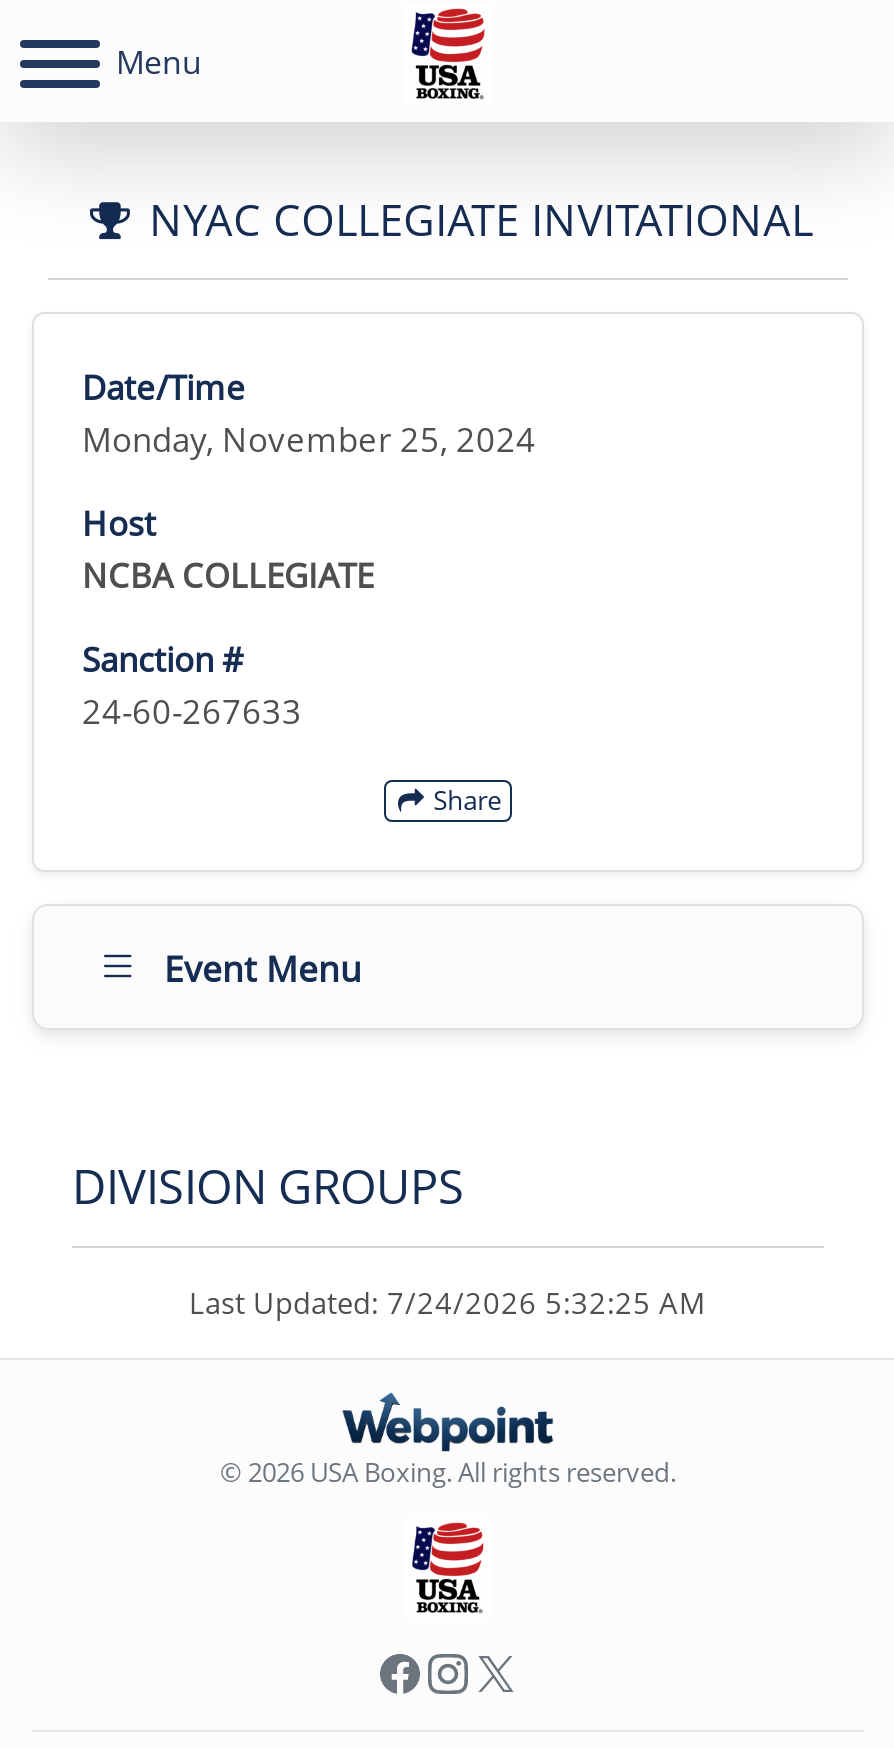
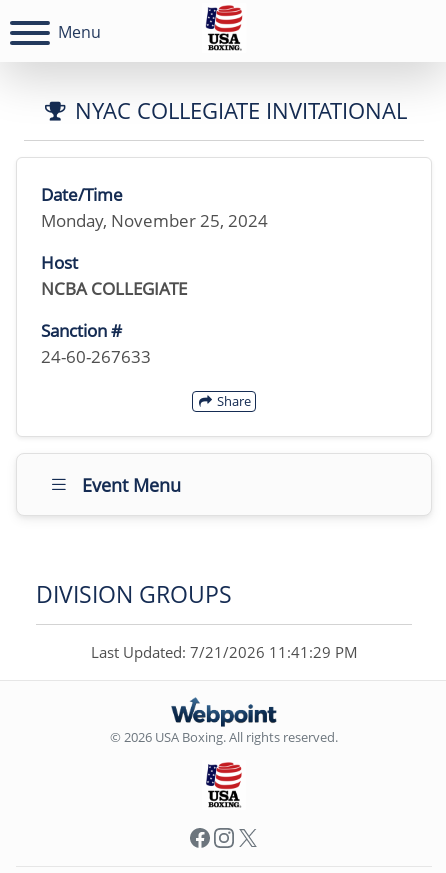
[189,1281,707,1321] Last Updated: 7/24/2026 5:32:25 AM -> [90,641,357,661] Last Updated: 7/21/2026 11:41:29 PM

